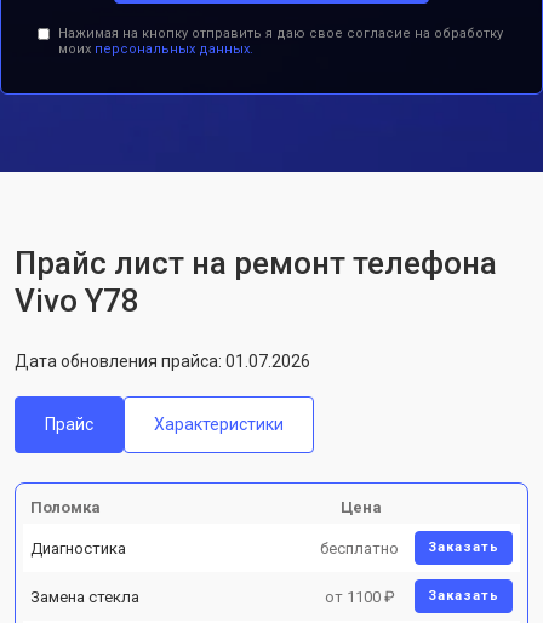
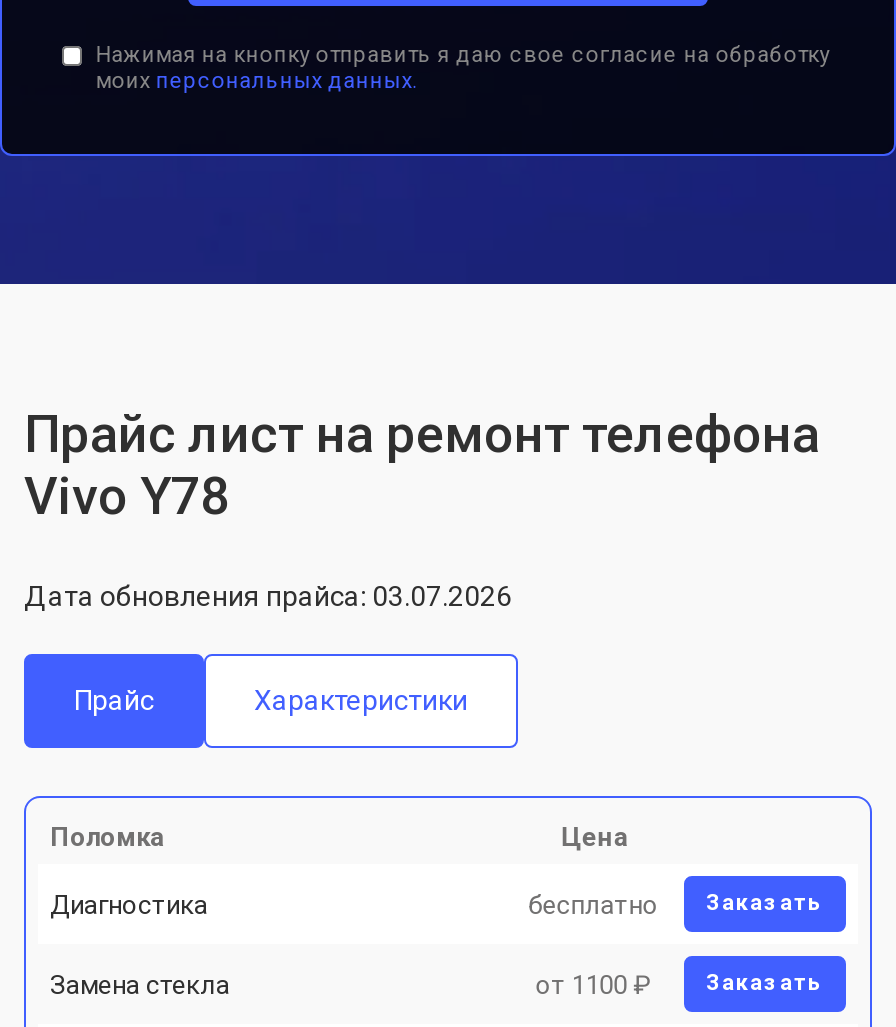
[15,351,310,371] Дата обновления прайса: 01.07.2026 -> [24,580,512,612] Дата обновления прайса: 03.07.2026

